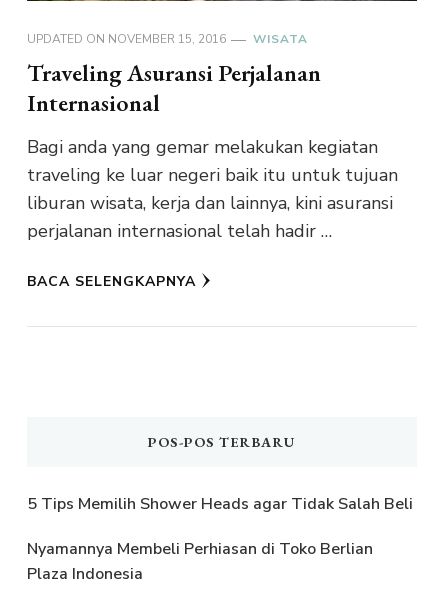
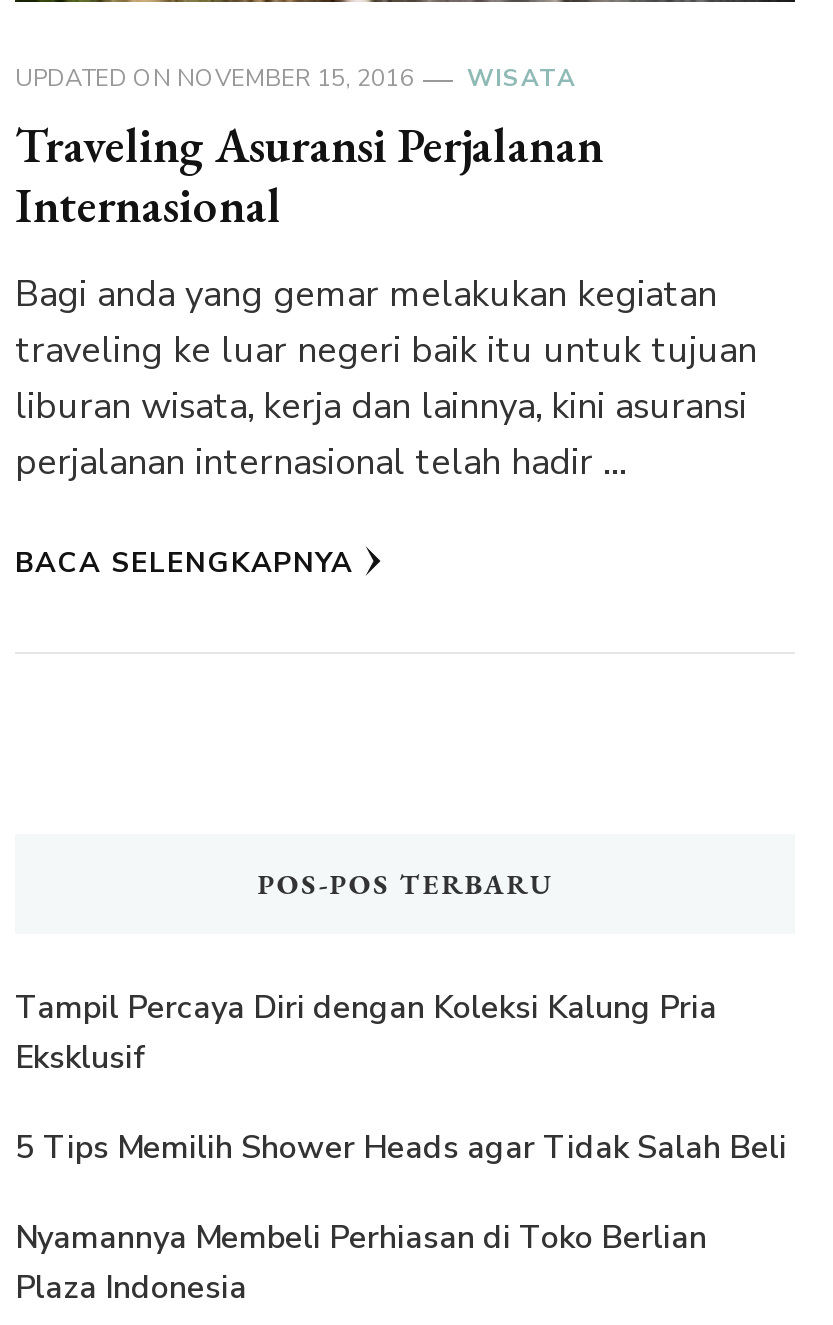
none -> [15,987,717,1081] Tampil Percaya Diri dengan Koleksi Kalung Pria | Eksklusif

